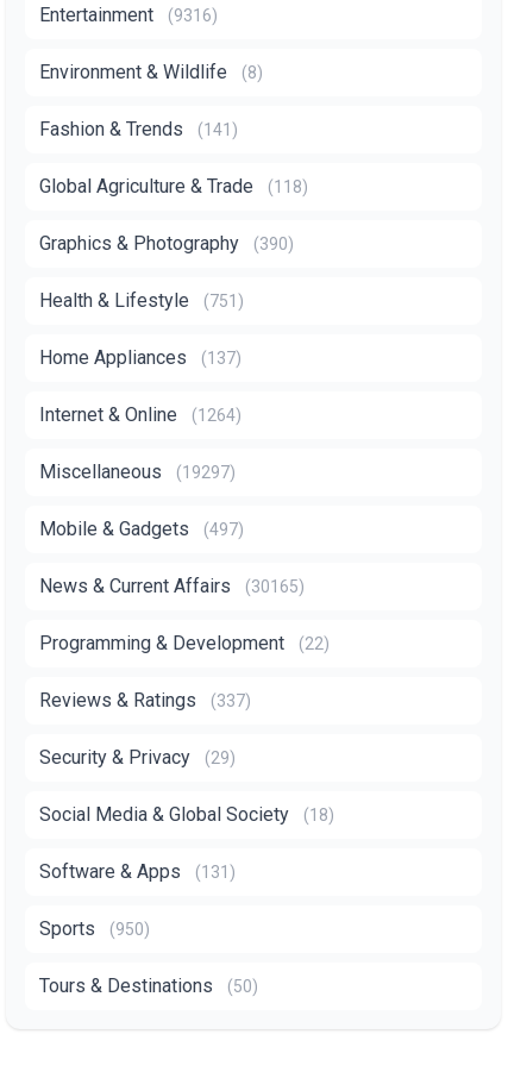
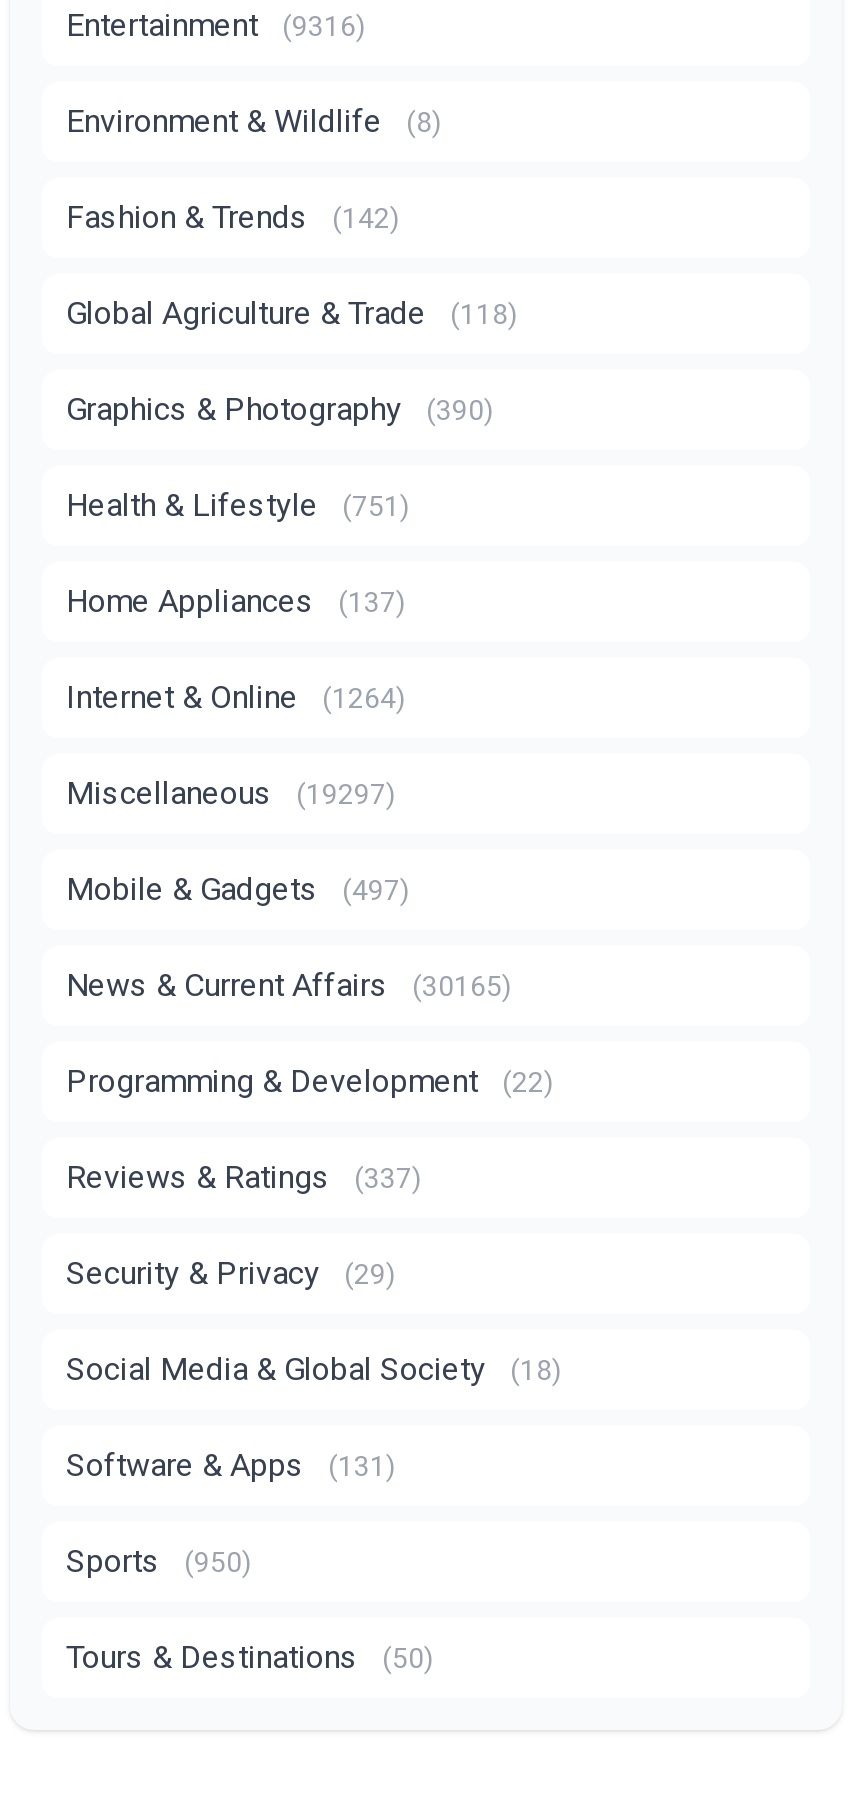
[39,118,238,140] Fashion & Trends (141) -> [66,198,400,236] Fashion & Trends (142)

